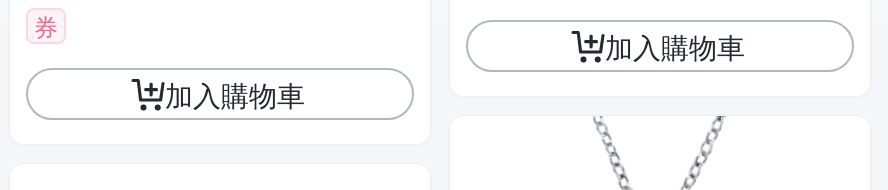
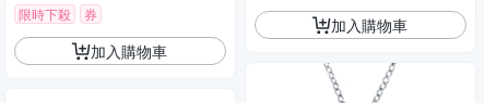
none -> [19,5,71,23] 限時下殺

